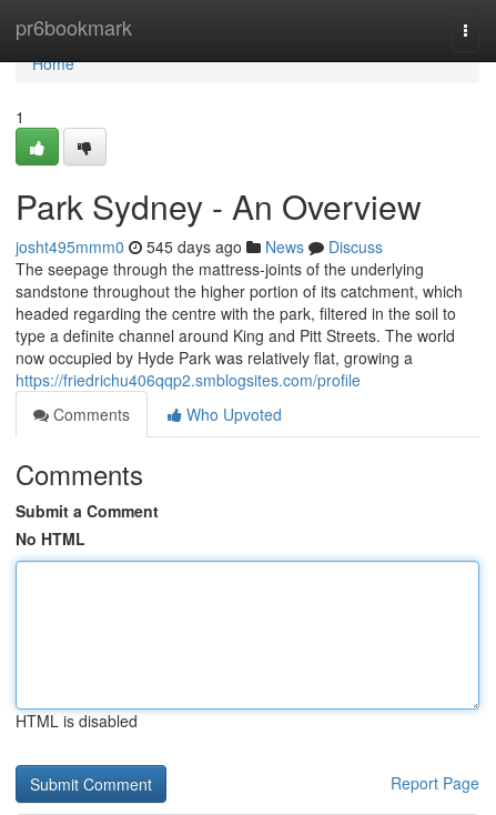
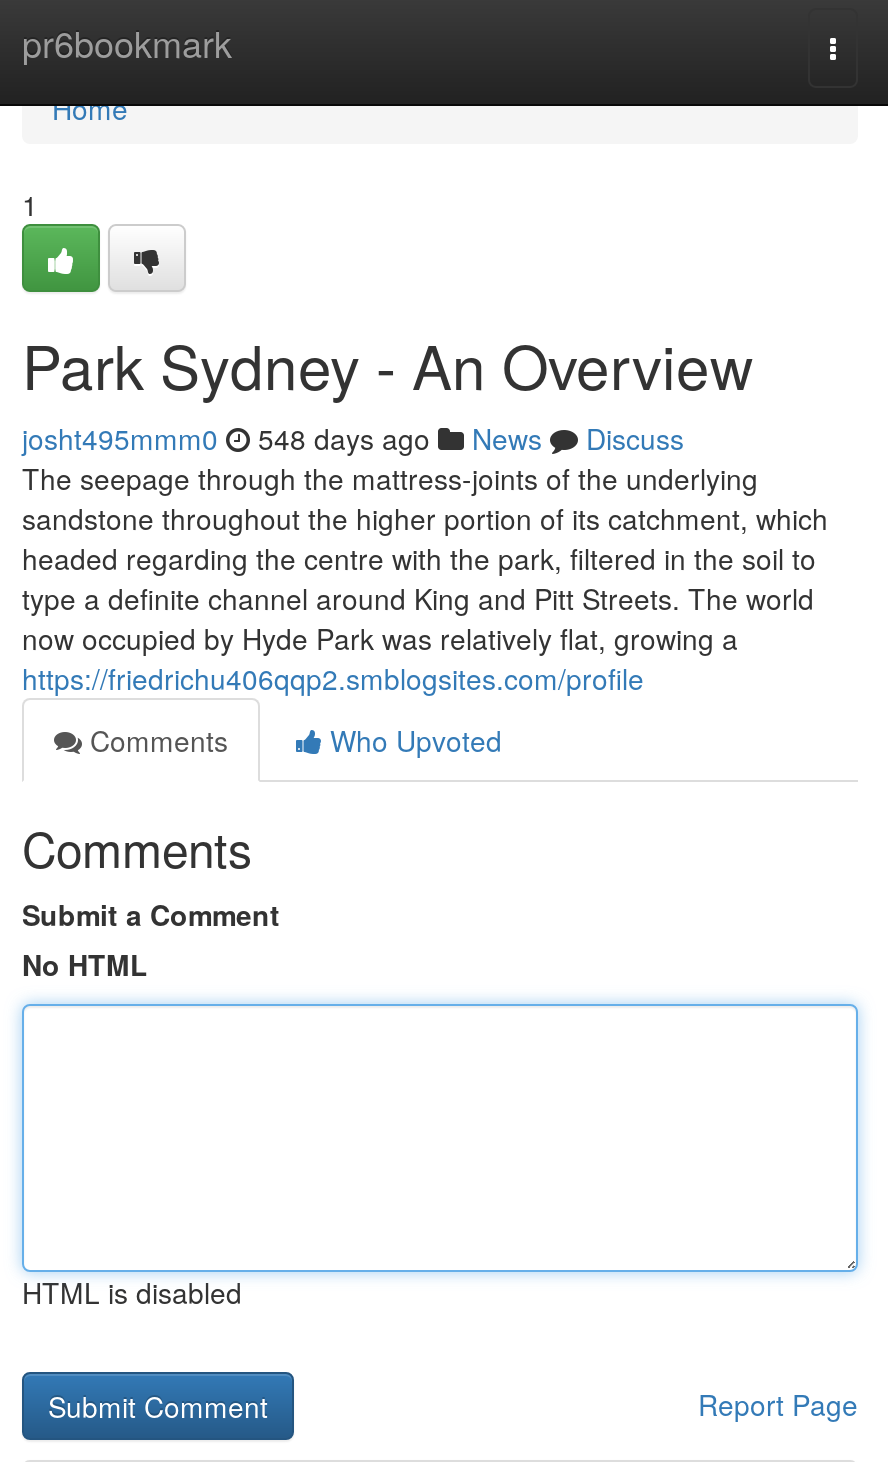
[16,235,383,258] josht495mmm0 545 days ago News Discuss -> [22,418,684,458] josht495mmm0 548 days ago News Discuss

